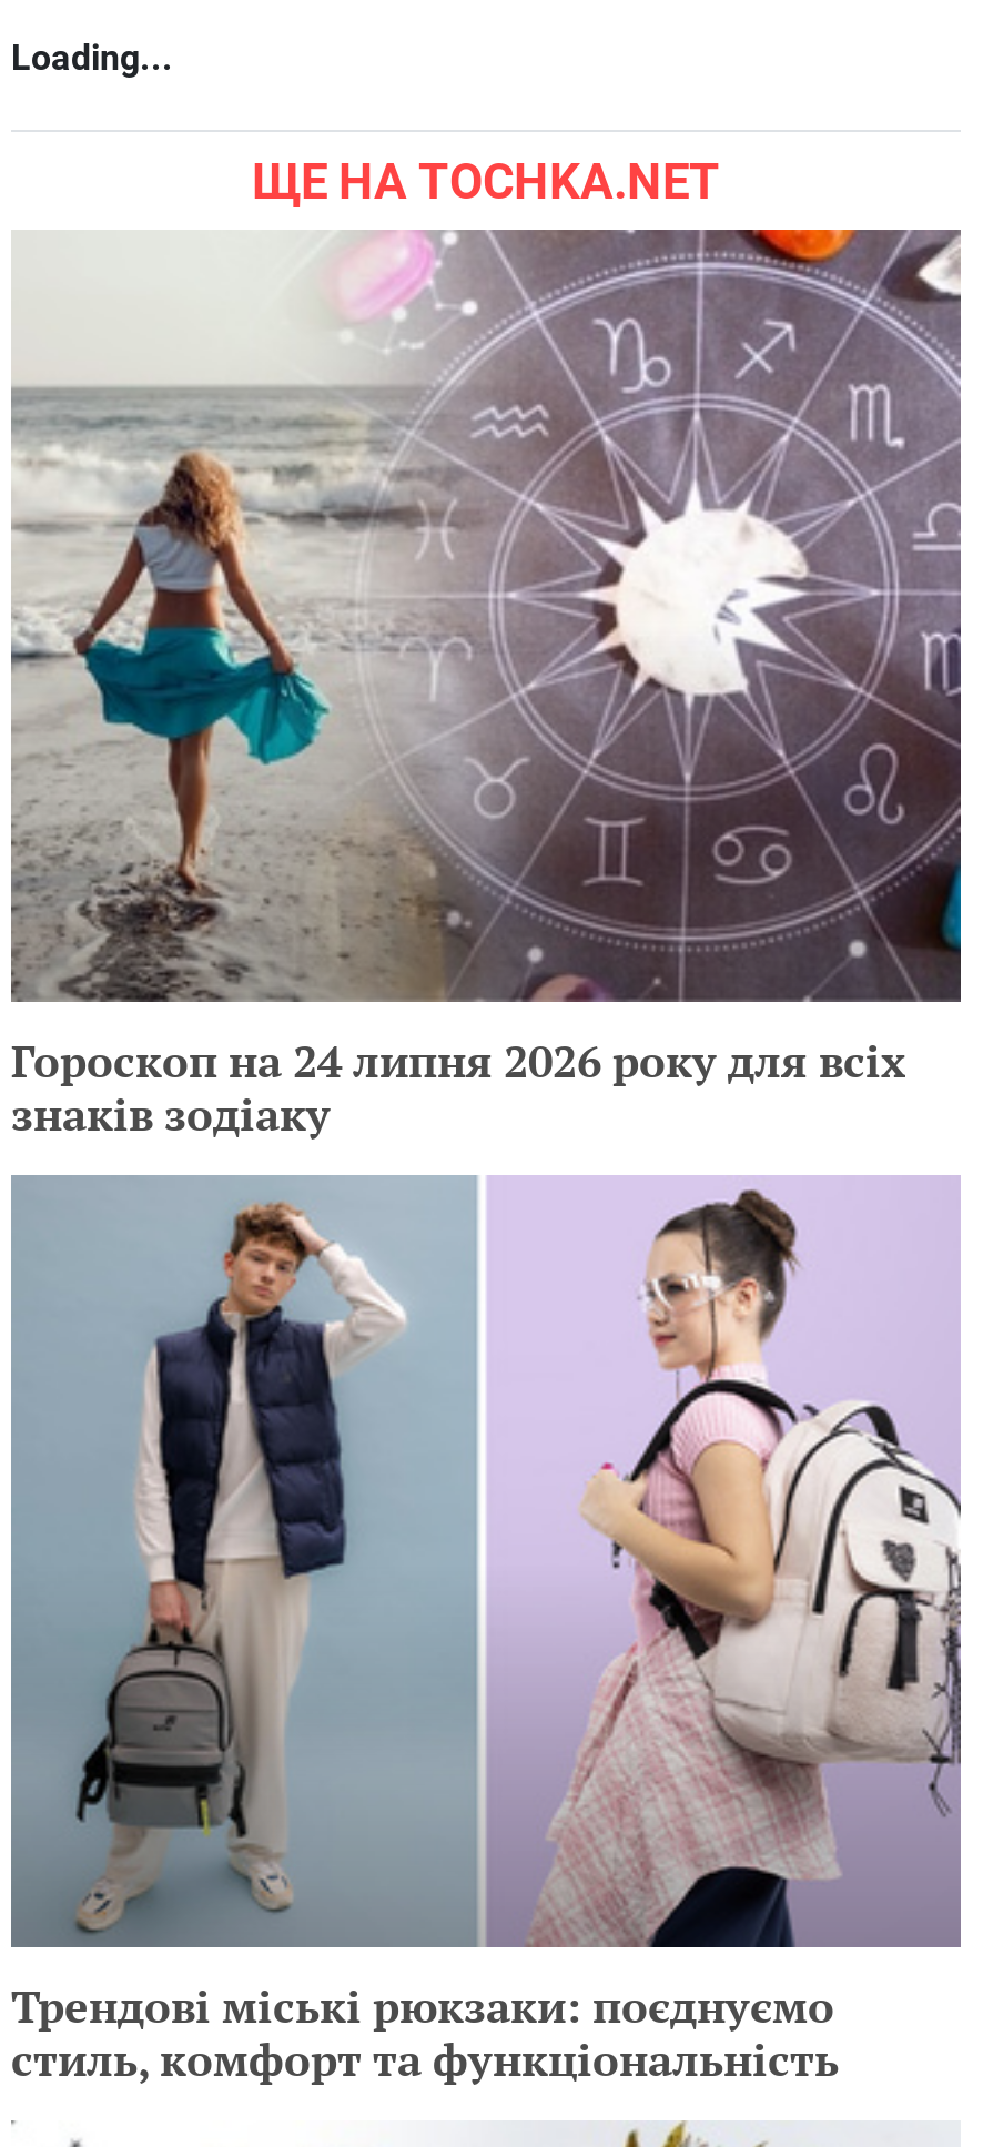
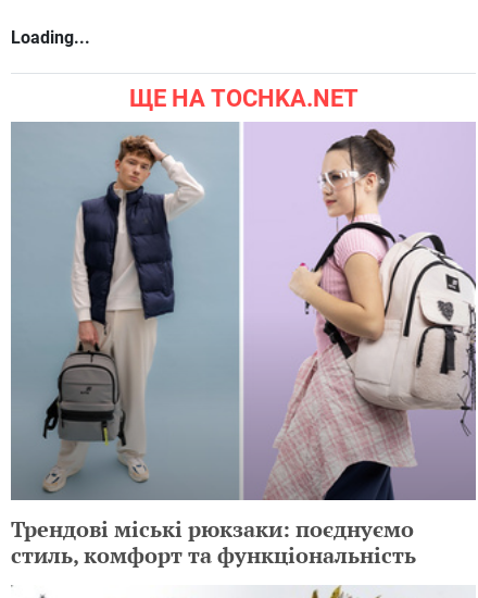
[11,227,963,1144] [image] | Гороскоп на 24 липня 2026 року для всіх | знаків зодіаку -> none

